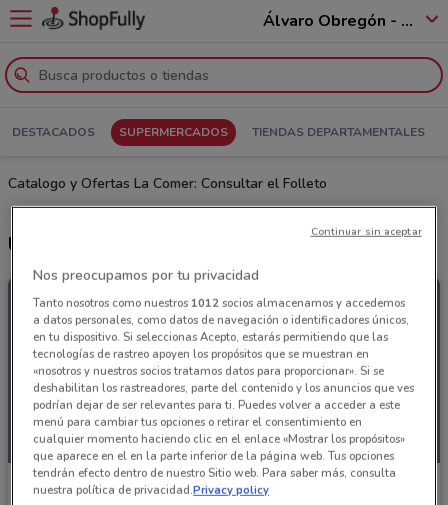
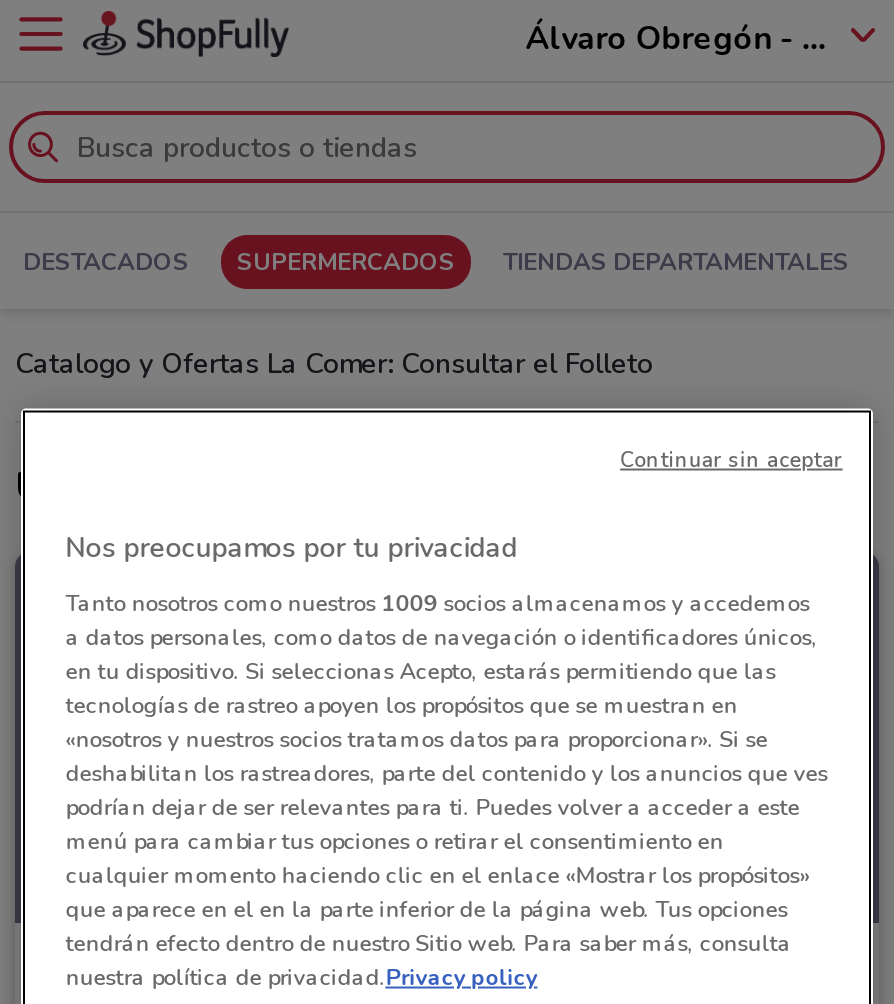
[33,295,405,311] Tanto nosotros como nuestros 1012 socios almacenamos y accedemos -> [65,587,809,619] Tanto nosotros como nuestros 1009 socios almacenamos y accedemos

